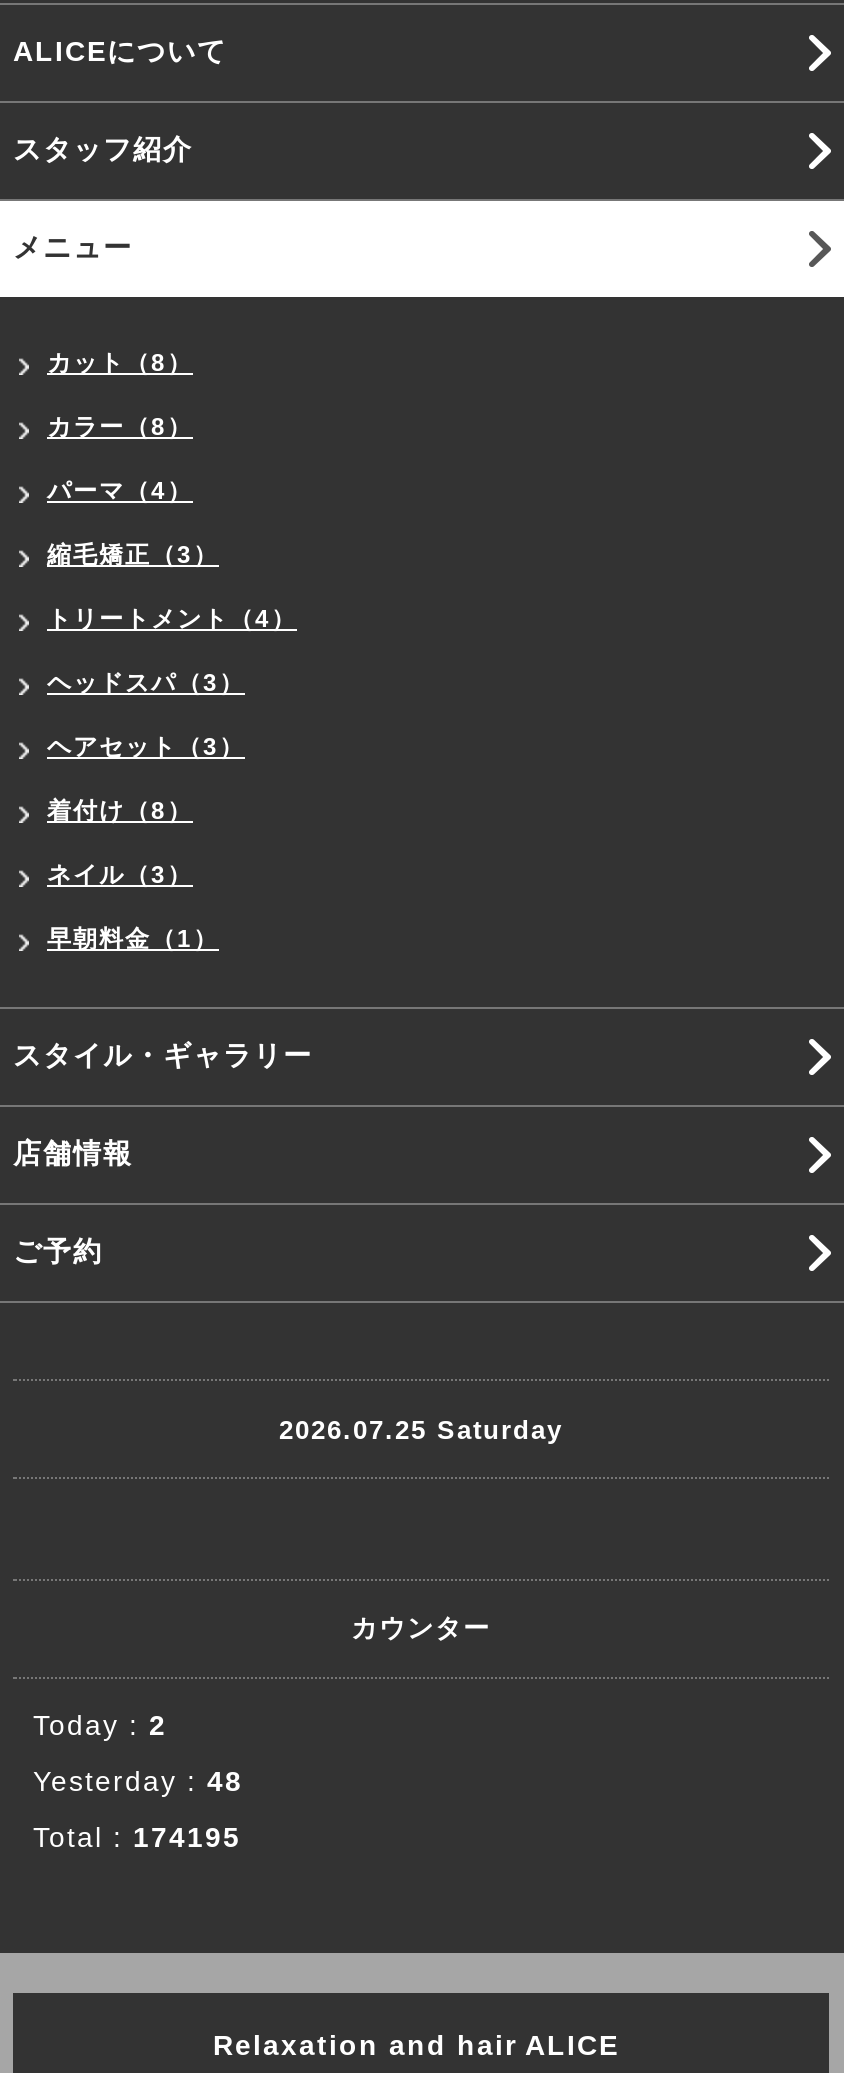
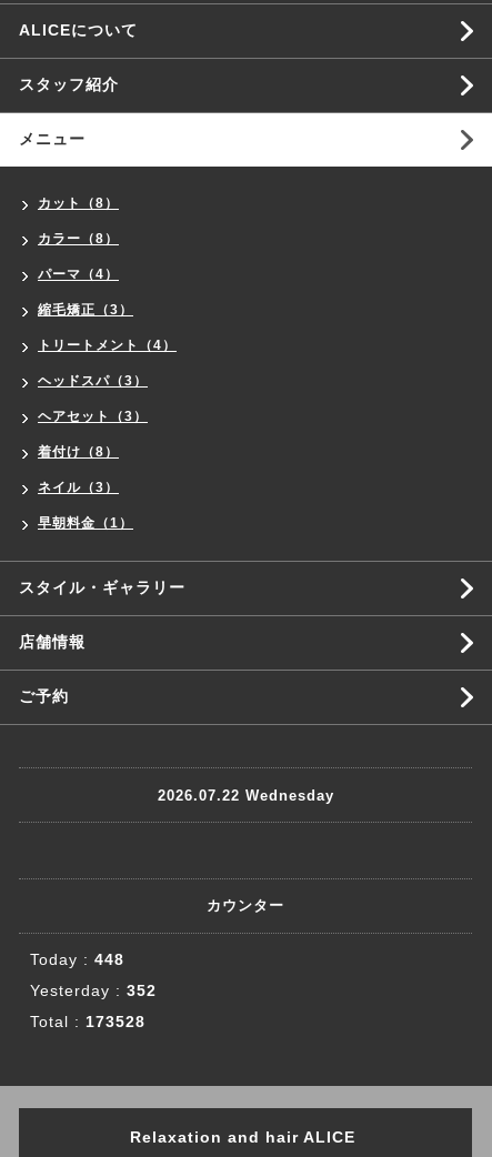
[279,1414,563,1444] 2026.07.25 Saturday -> [157,787,334,803] 2026.07.22 Wednesday
[33,1709,167,1741] Today : 2 -> [30,950,124,968] Today : 448
[33,1765,243,1797] Yesterday : 48 -> [30,982,157,999] Yesterday : 352
[33,1821,241,1853] Total : 174195 -> [30,1013,145,1030] Total : 173528

